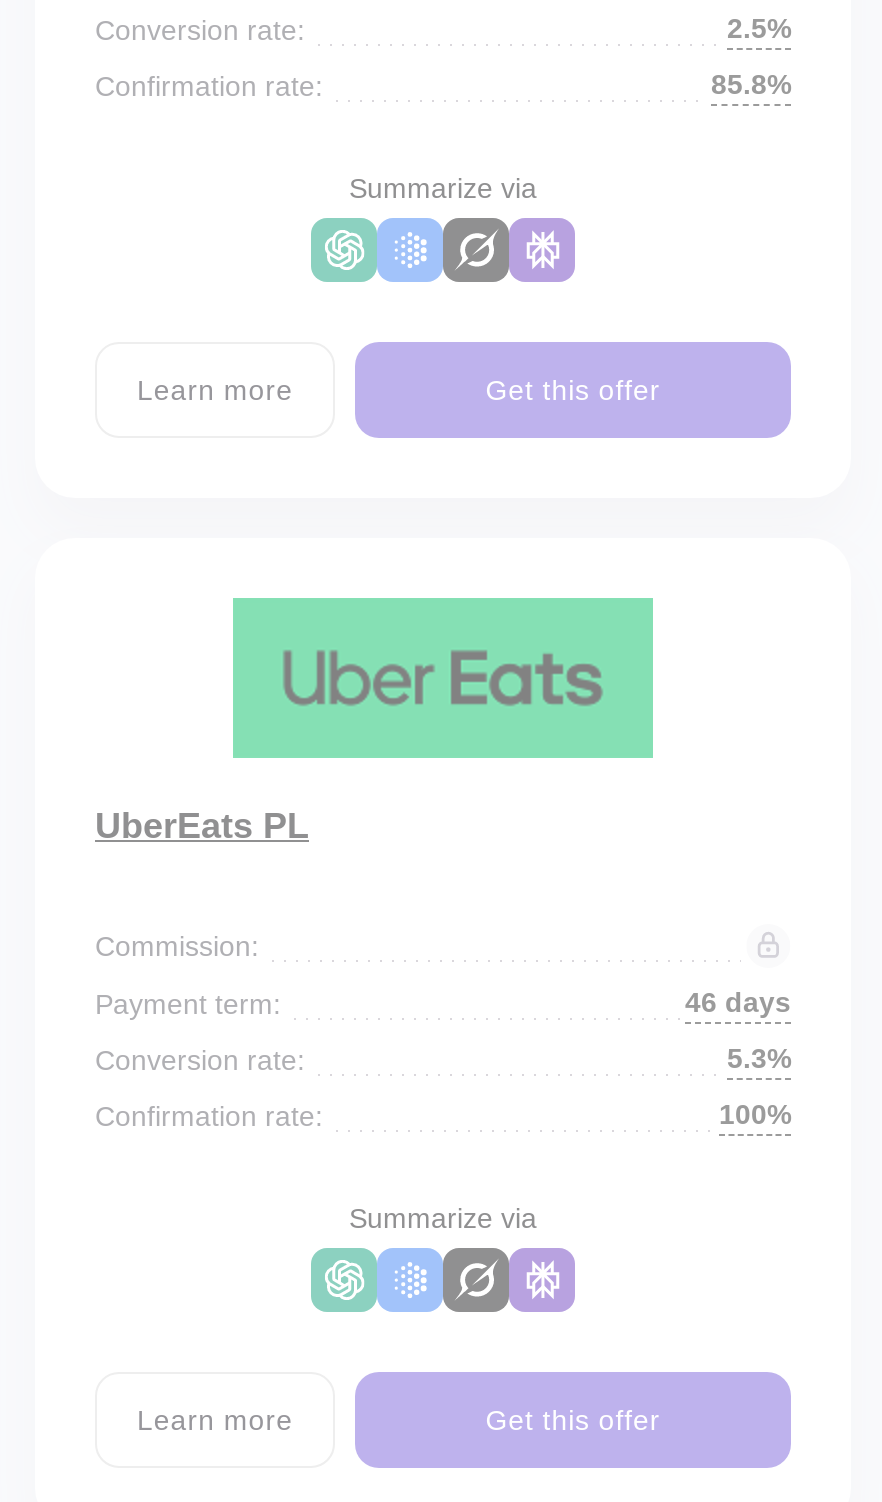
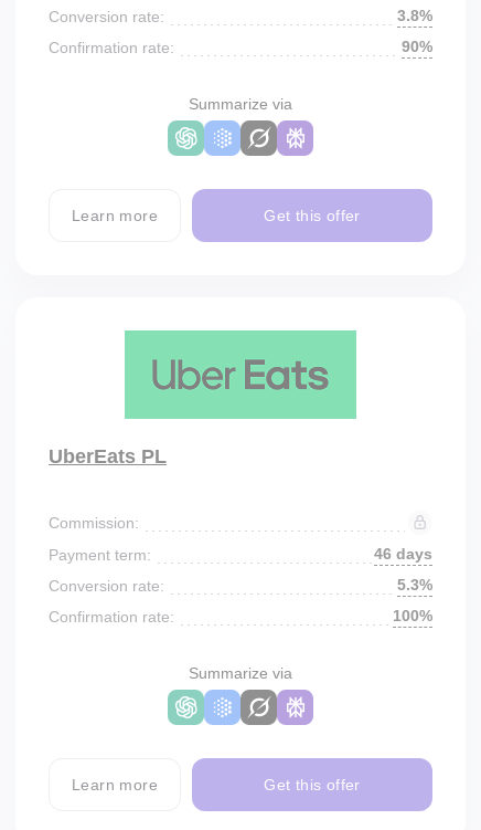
[727,12,791,44] 2.5% -> [397,7,432,24] 3.8%
[711,68,791,100] 85.8% -> [402,38,432,55] 90%

